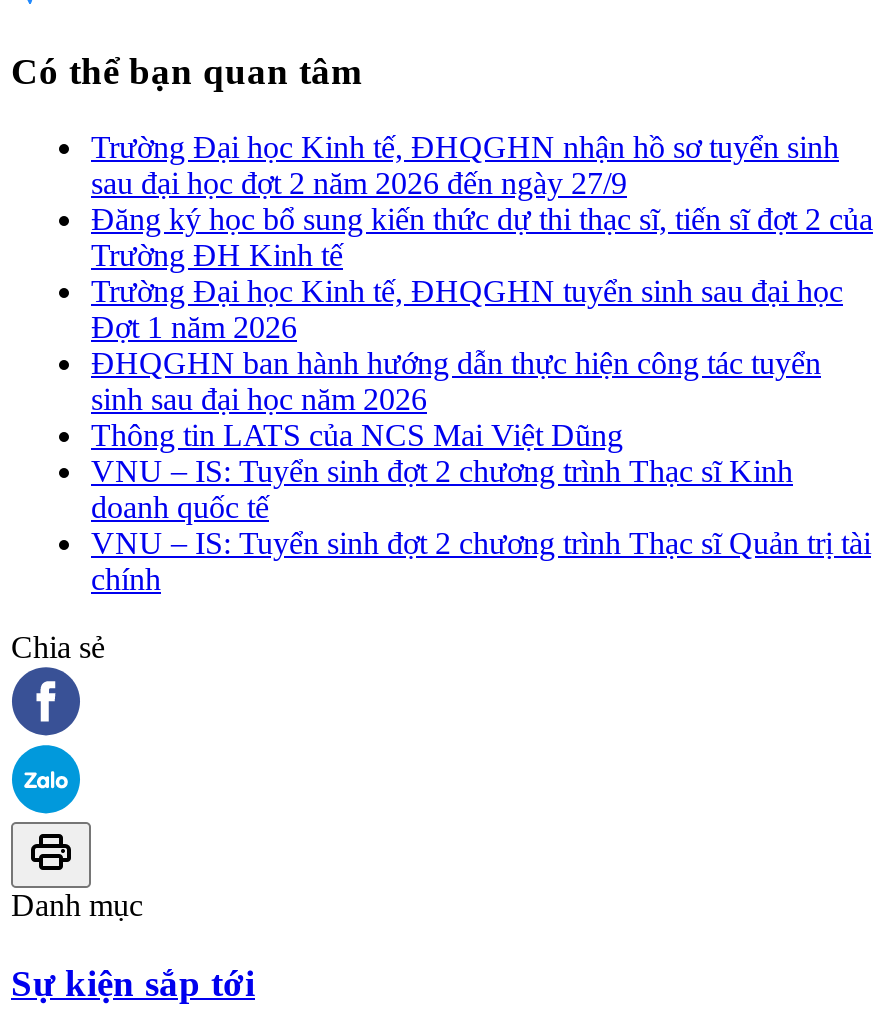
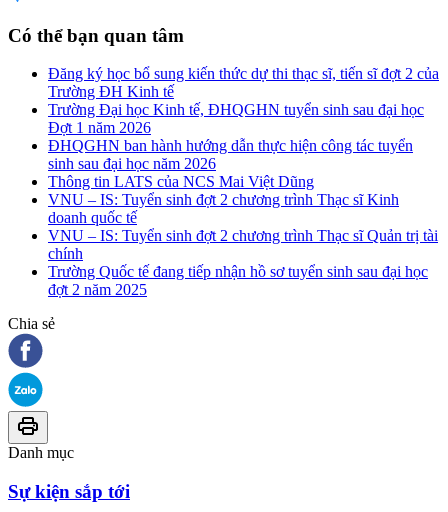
[91,131,839,201] Trường Đại học Kinh tế, ĐHQGHN nhận hồ sơ tuyển sinh | sau đại học đợt 2 năm 2026 đến ngày 27/9 -> none
moved [91,203,873,597] -> [48,65,439,262]: Đăng ký học bổ sung kiến thức dự thi thạc sĩ, tiến sĩ đợt 2 của | Trường ĐH Kinh tế | Trường Đại học Kinh tế, ĐHQGHN tuyển sinh sau đại học | ... | VNU – IS: Tuyển sinh đợt 2 chương trình Thạc sĩ Quản trị tài | chính
none -> [48,263,428,298] Trường Quốc tế đang tiếp nhận hồ sơ tuyển sinh sau đại học | đợt 2 năm 2025

